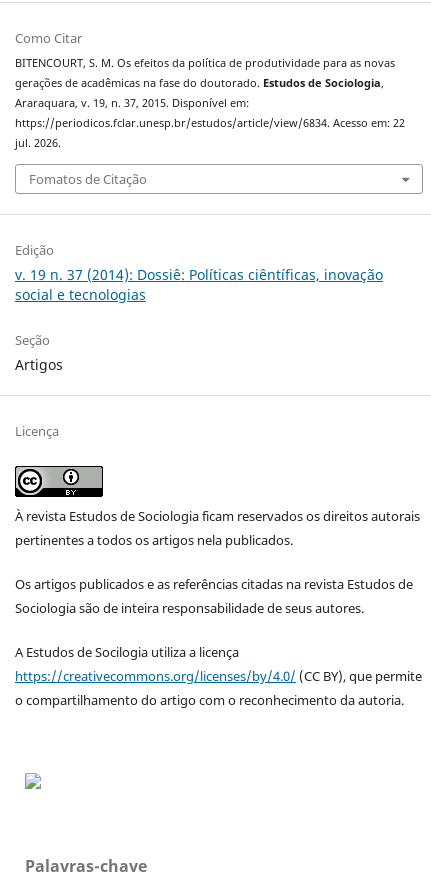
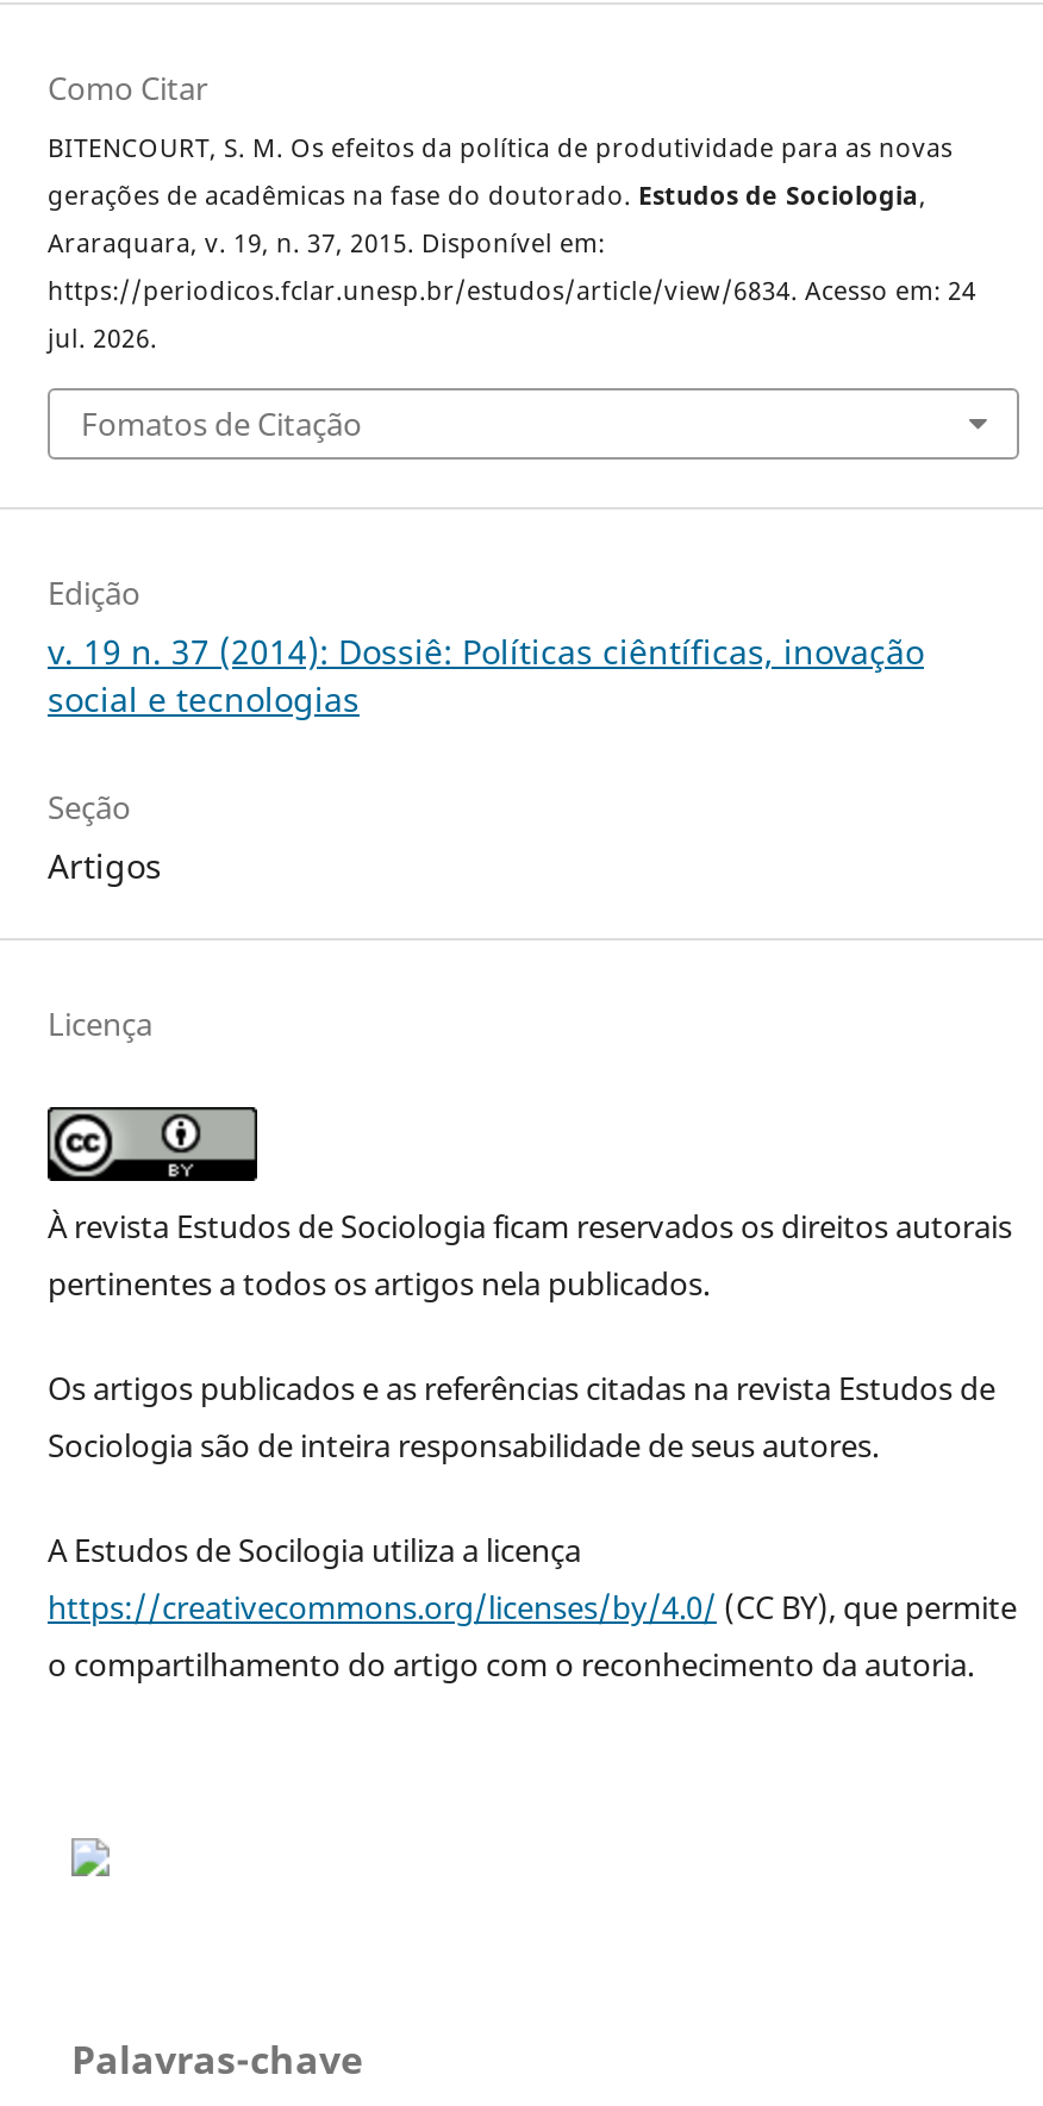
[15,116,405,130] https://periodicos.fclar.unesp.br/estudos/article/view/6834. Acesso em: 22 -> [48,274,976,308] https://periodicos.fclar.unesp.br/estudos/article/view/6834. Acesso em: 24

